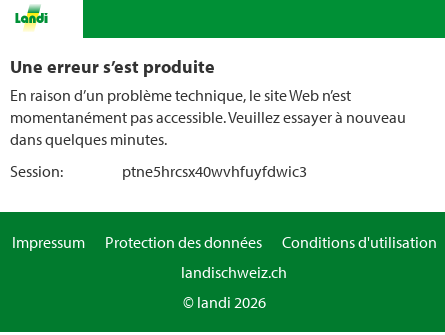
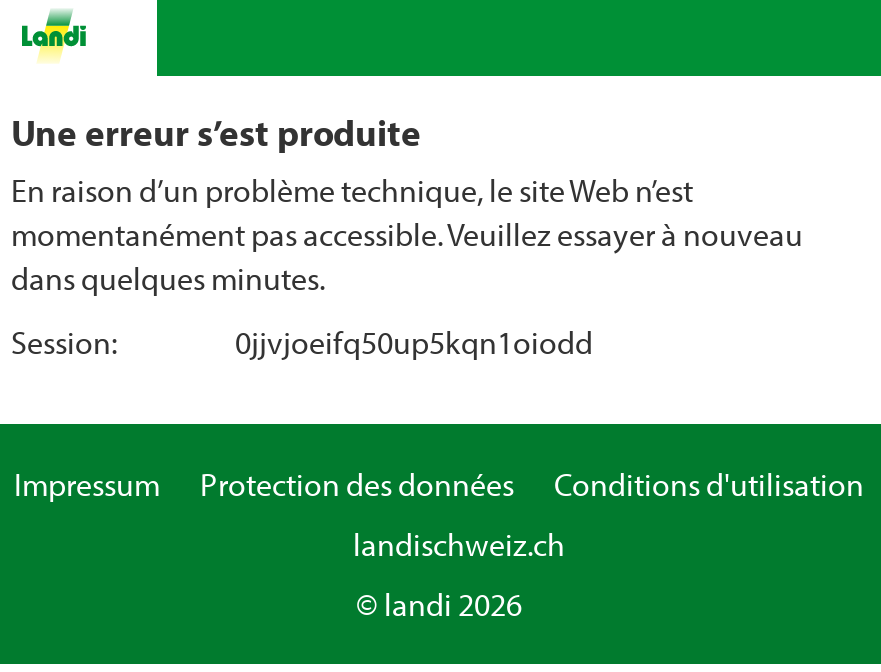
[122,161,307,181] ptne5hrcsx40wvhfuyfdwic3 -> [235,322,593,362] 0jjvjoeifq50up5kqn1oiodd

